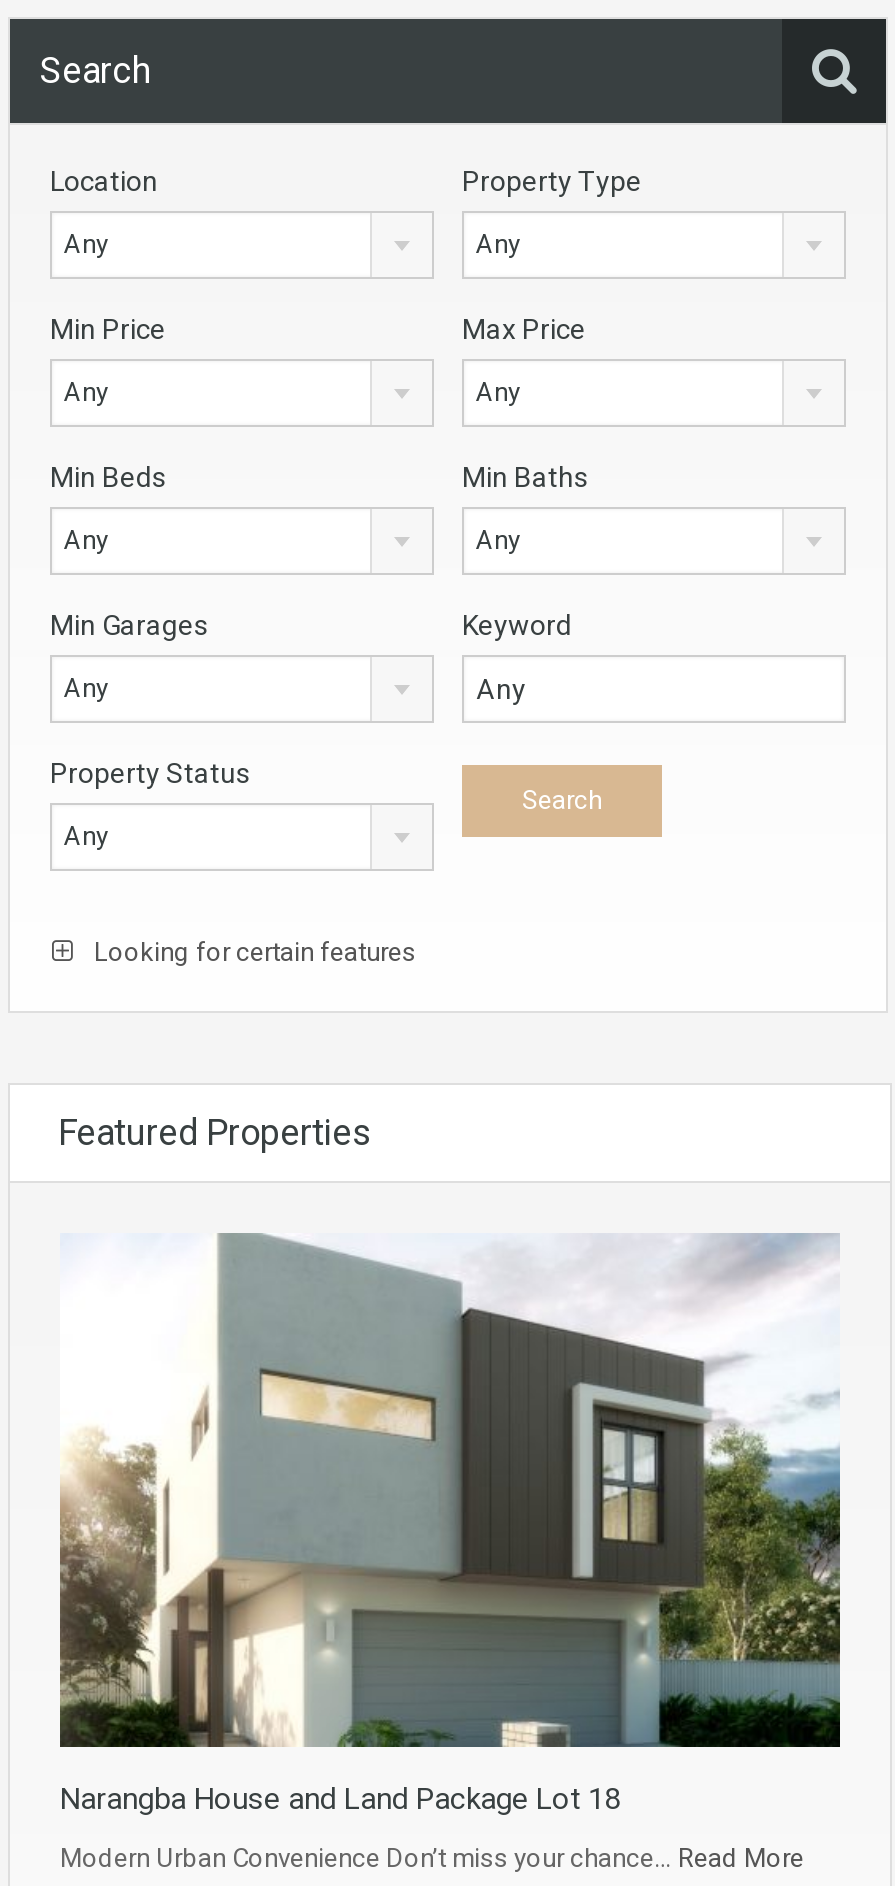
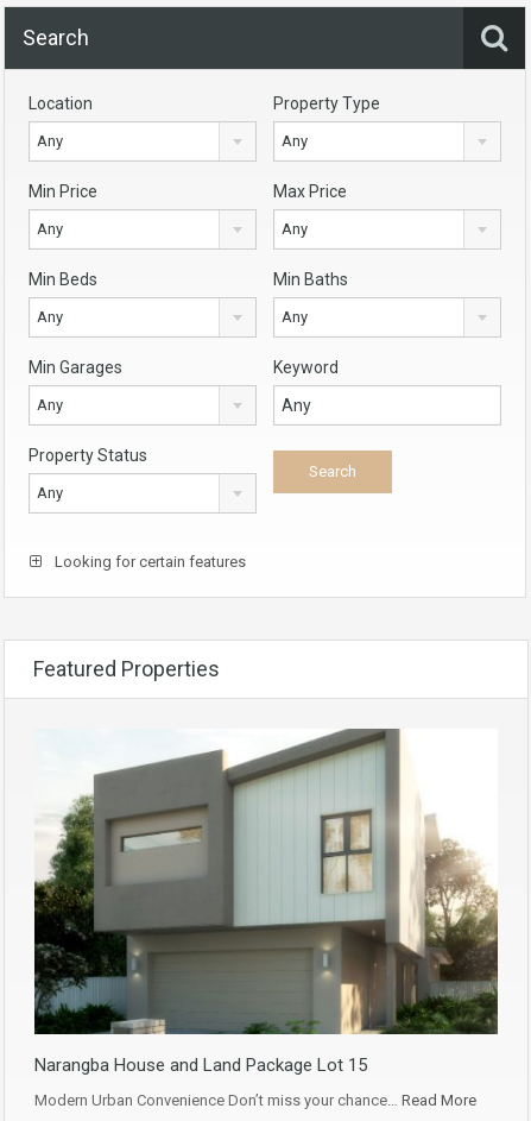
[58,1233,842,1817] [image] | Narangba House and Land Package Lot 18 -> [33,728,498,1076] [image] | Narangba House and Land Package Lot 15

